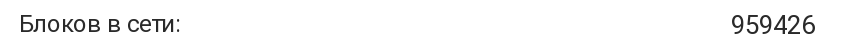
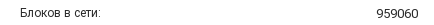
[731,9,815,39] 959426 -> [376,5,418,20] 959060

